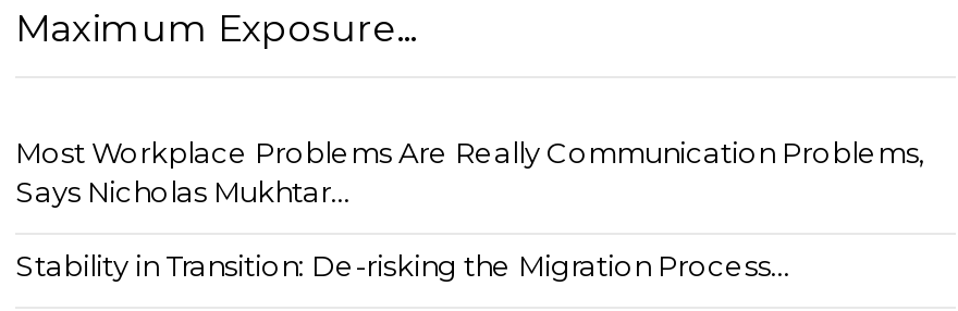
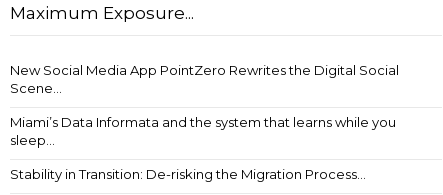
[15,136,925,210] Most Workplace Problems Are Really Communication Problems, | Says Nicholas Mukhtar... -> [10,62,399,148] New Social Media App PointZero Rewrites the Digital Social | Scene... | Miami’s Data Informata and the system that learns while you | sleep...

